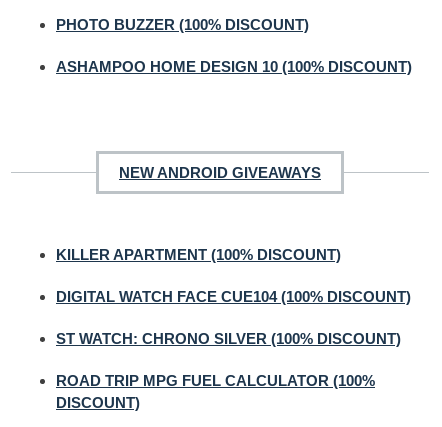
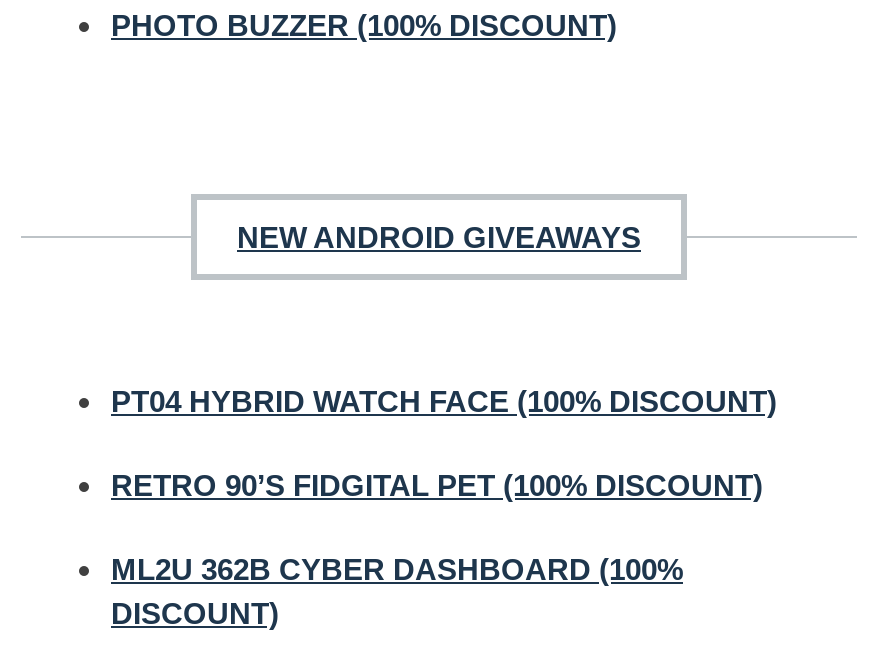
[56,58,412,75] ASHAMPOO HOME DESIGN 10 (100% DISCOUNT) -> none
[56,246,411,389] KILLER APARTMENT (100% DISCOUNT) | DIGITAL WATCH FACE CUE104 (100% DISCOUNT) | ST WATCH: CHRONO SILVER (100% DISCOUNT) | ROAD TRIP MPG FUEL CALCULATOR (100% -> [111,384,777,586] PT04 HYBRID WATCH FACE (100% DISCOUNT) | RETRO 90’S FIDGITAL PET (100% DISCOUNT) | ML2U 362B CYBER DASHBOARD (100%

